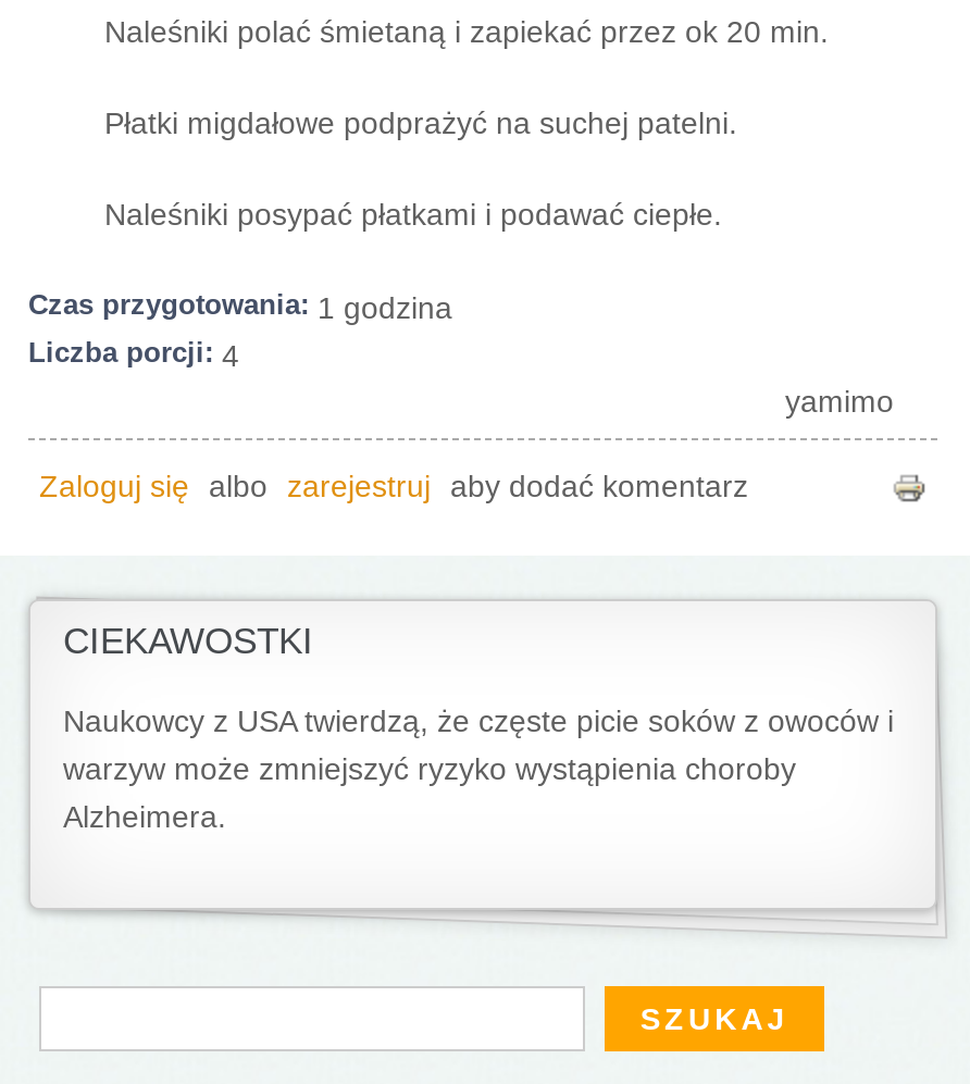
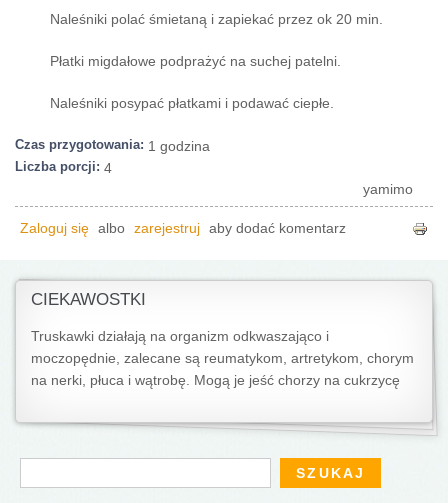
[63,705,894,738] Naukowcy z USA twierdzą, że częste picie soków z owoców i -> [31,329,329,344] Truskawki działają na organizm odkwaszająco i
[63,753,796,786] warzyw może zmniejszyć ryzyko wystąpienia choroby -> [31,351,414,366] moczopędnie, zalecane są reumatykom, artretykom, chorym
[63,801,226,833] Alzheimera. -> [31,373,400,388] na nerki, płuca i wątrobę. Mogą je jeść chorzy na cukrzycę

